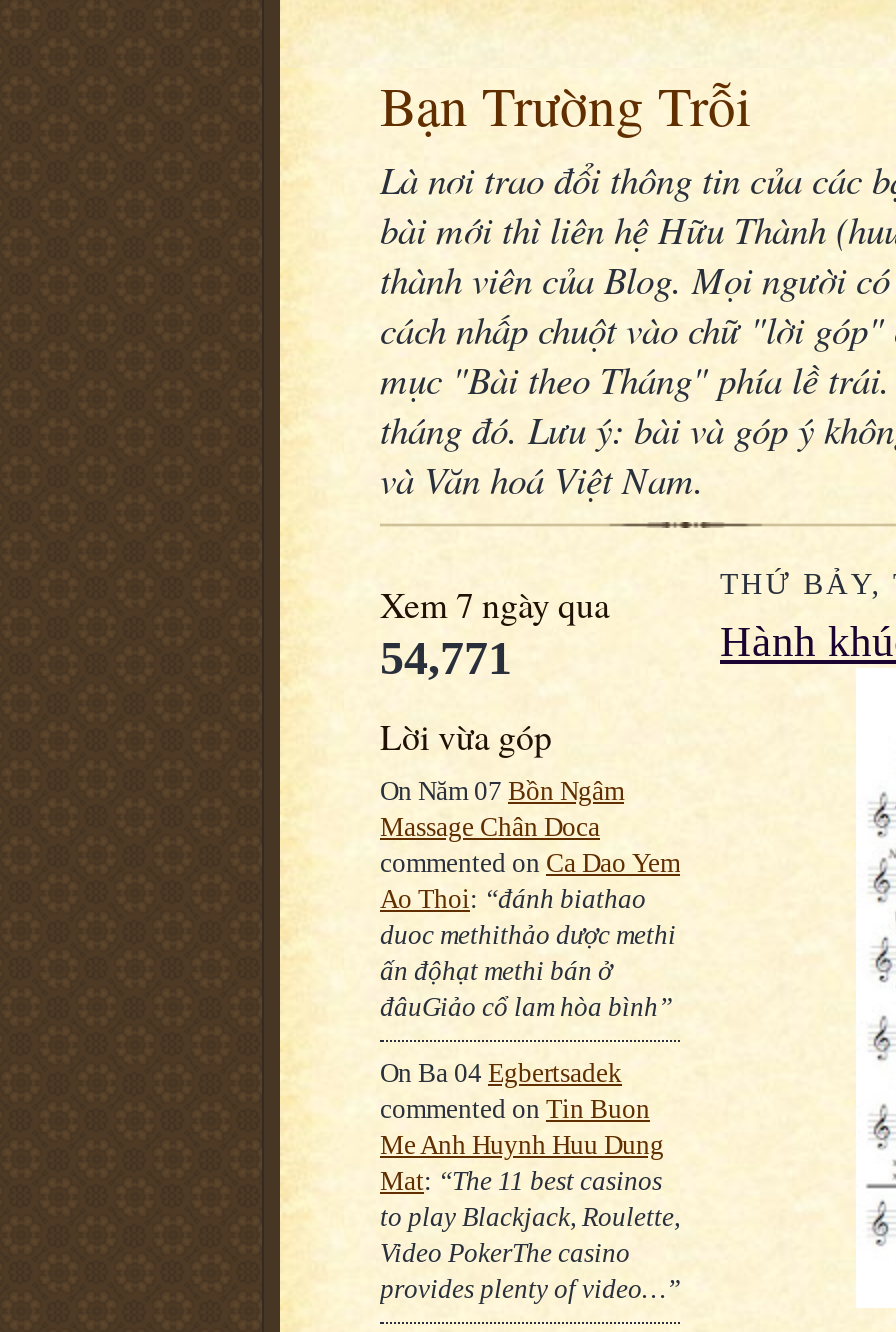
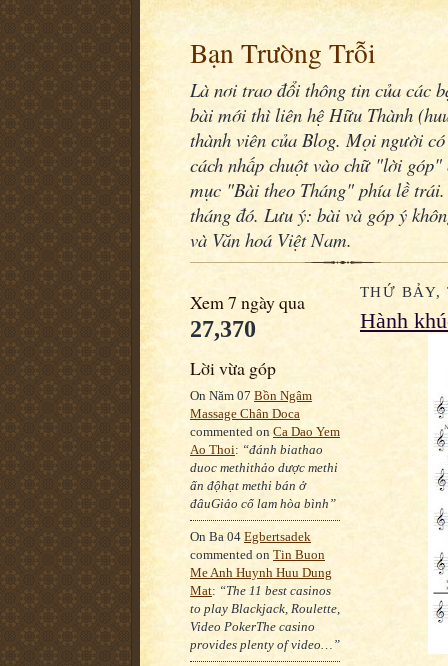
[380,632,512,684] 54,771 -> [190,316,256,342] 27,370

